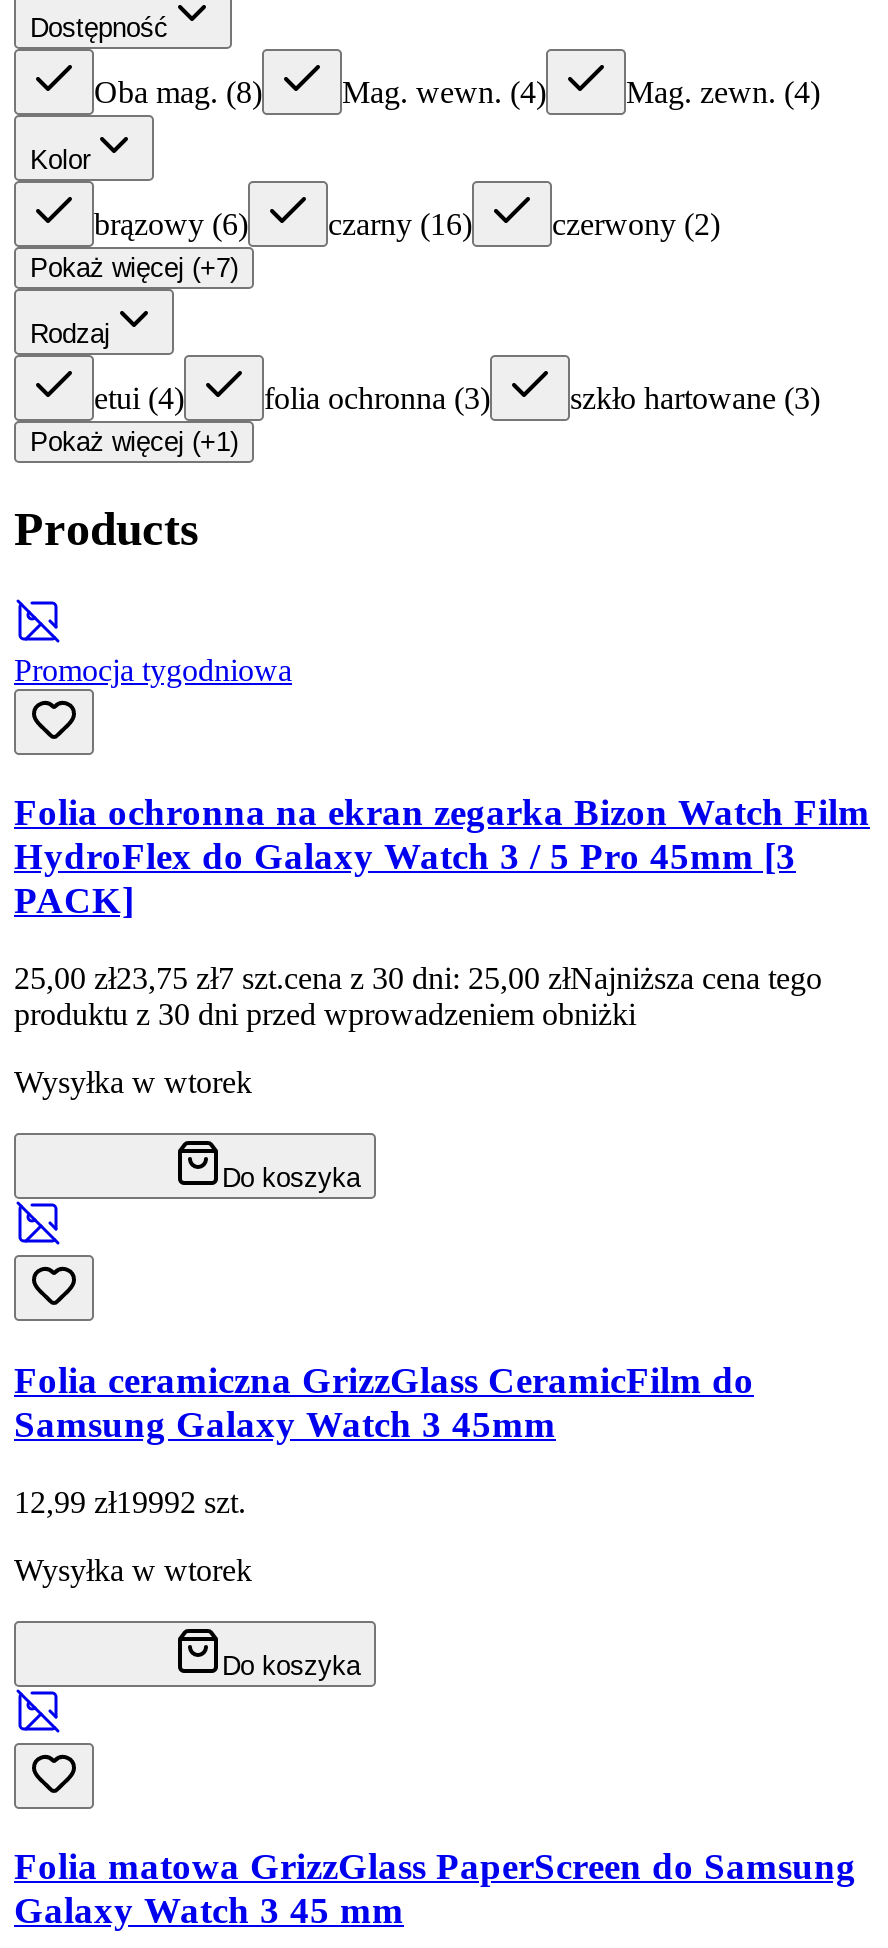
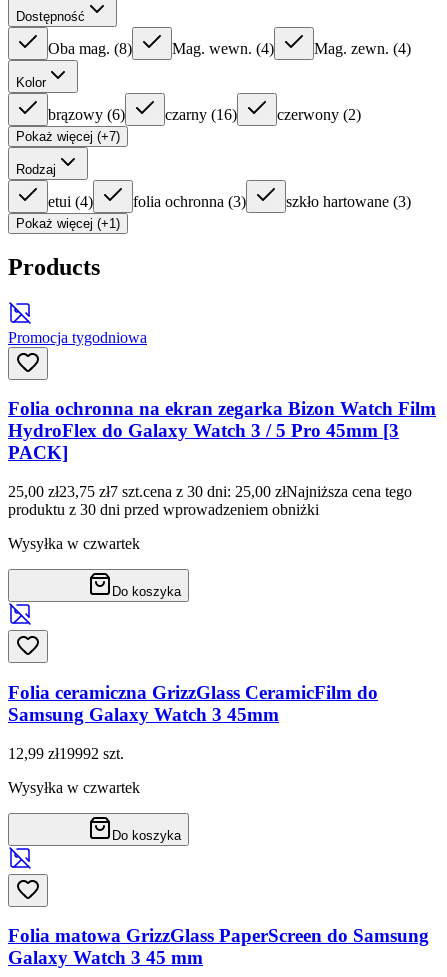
[14,1065,252,1099] Wysyłka w wtorek -> [8,535,140,552] Wysyłka w czwartek
[14,1552,252,1586] Wysyłka w wtorek -> [8,778,140,795] Wysyłka w czwartek

